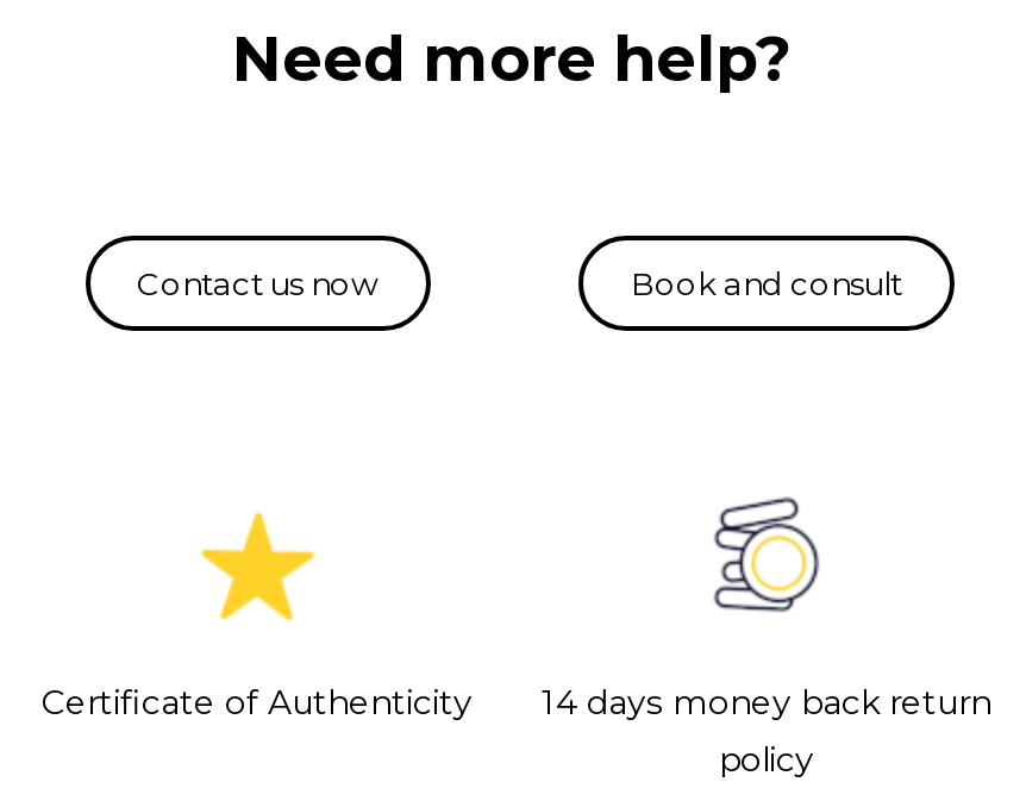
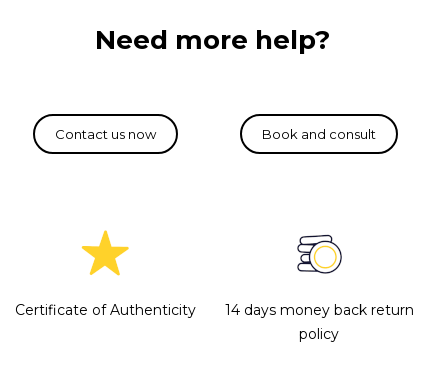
[712,495,821,617] [image] -> [296,224,343,275] [image]

